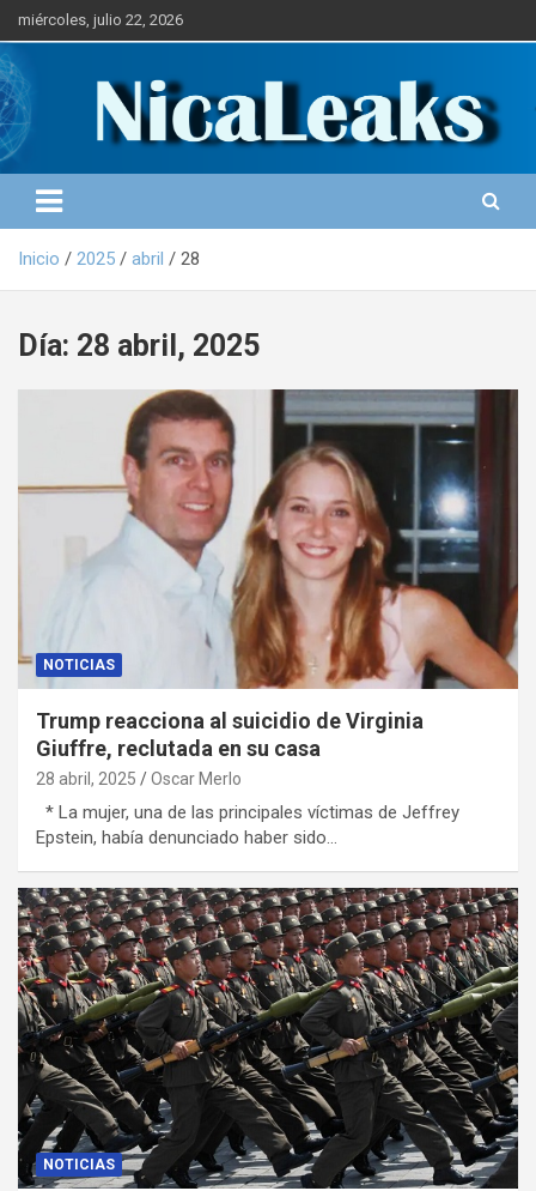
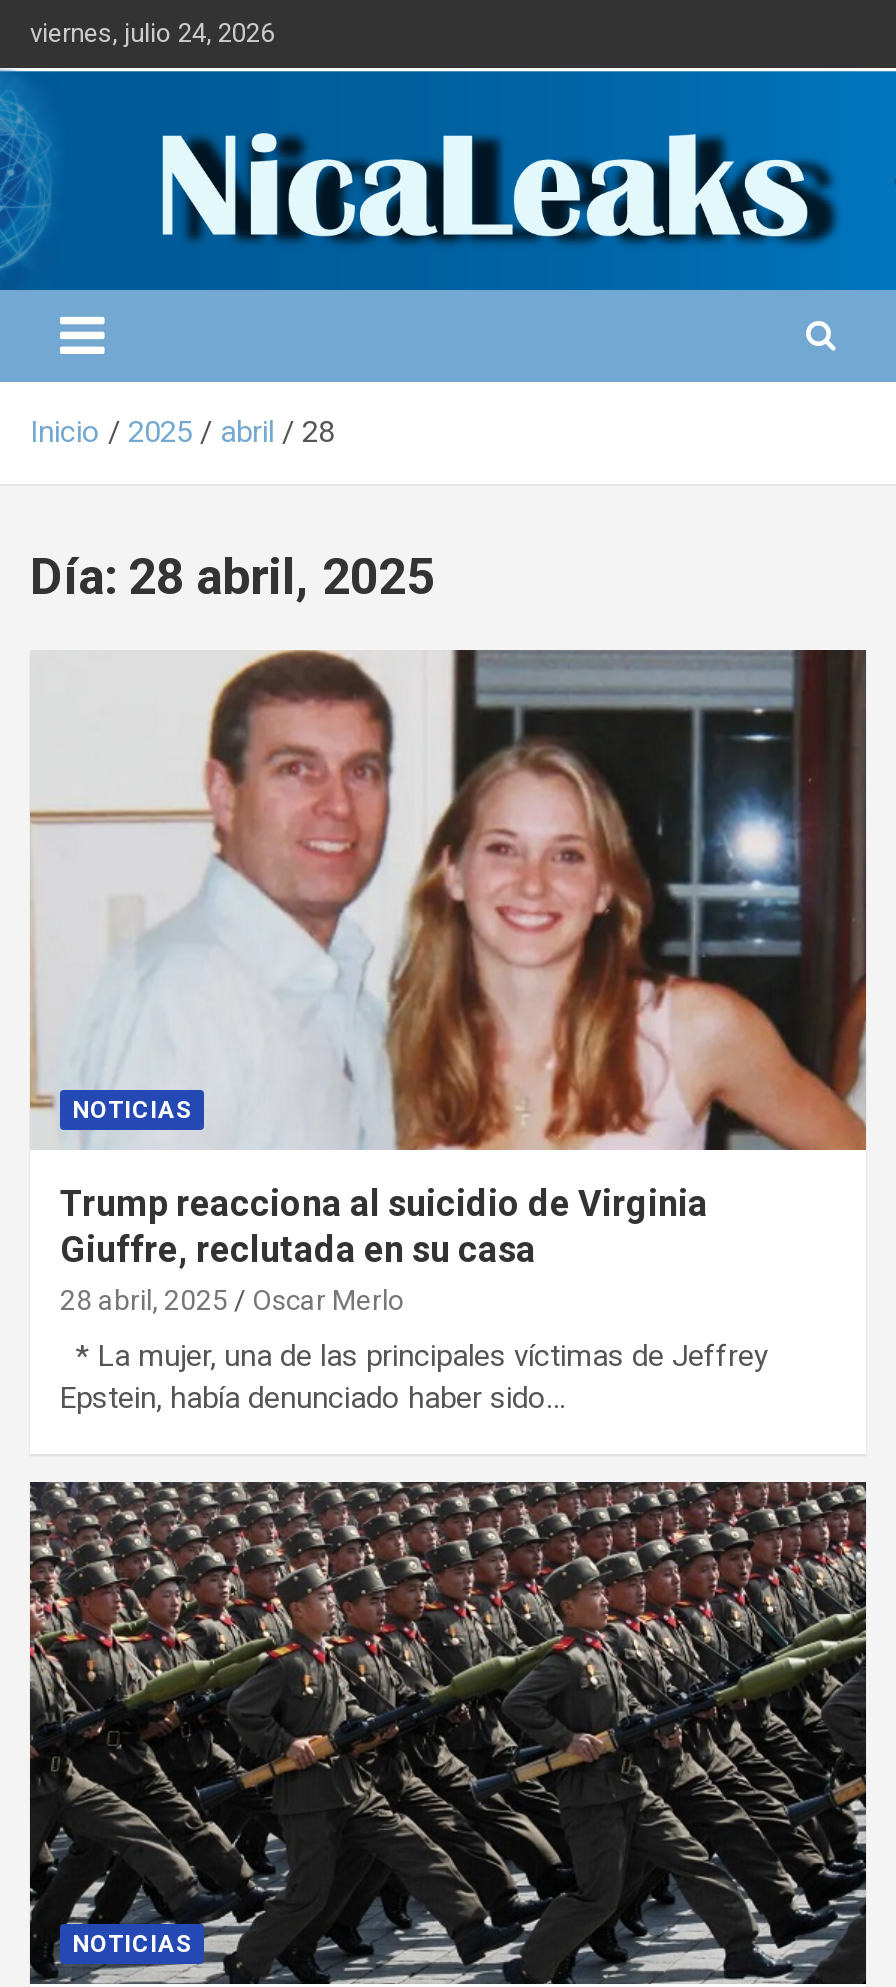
[18,11,183,29] miércoles, julio 22, 2026 -> [30,18,274,48] viernes, julio 24, 2026

